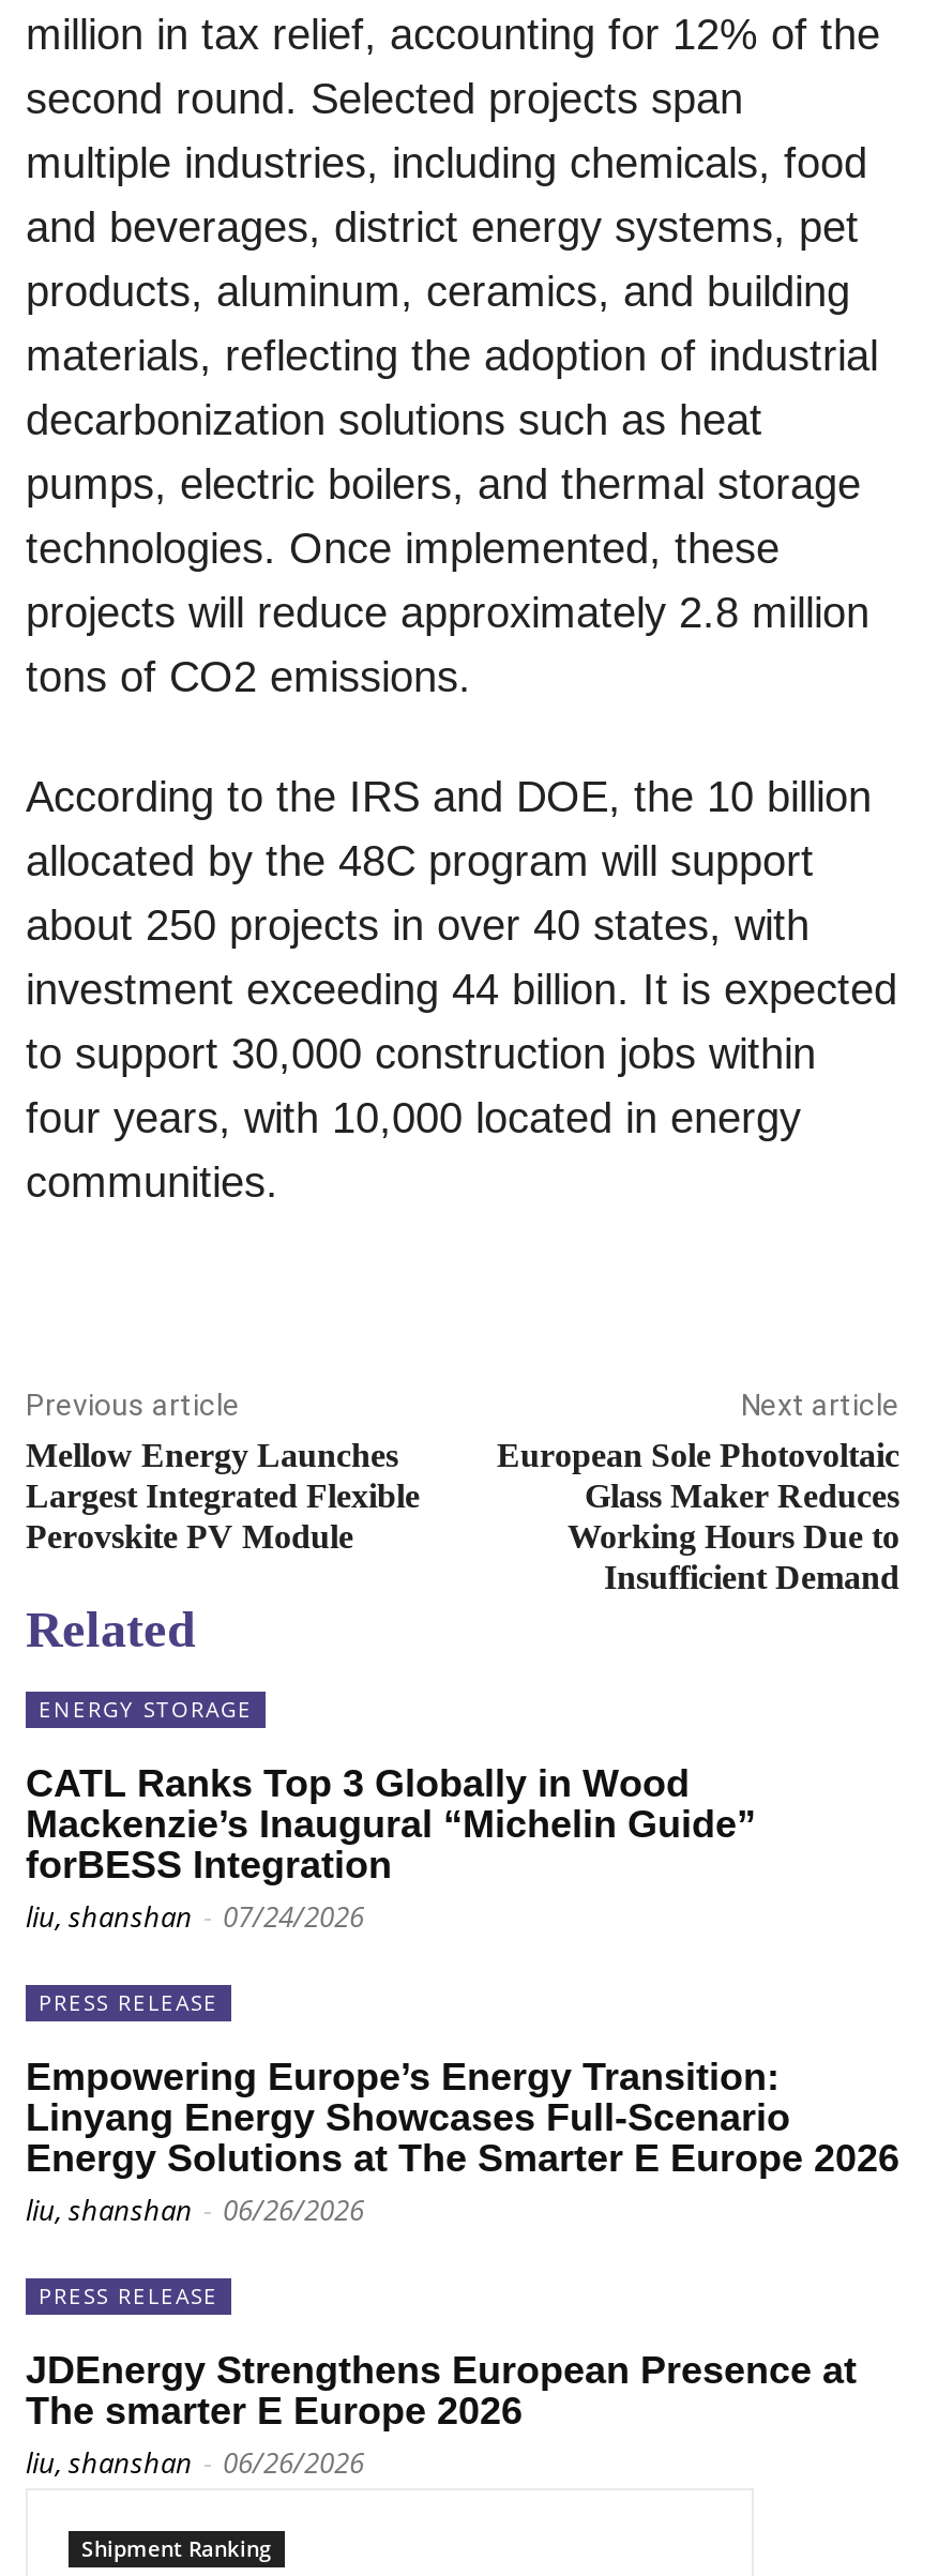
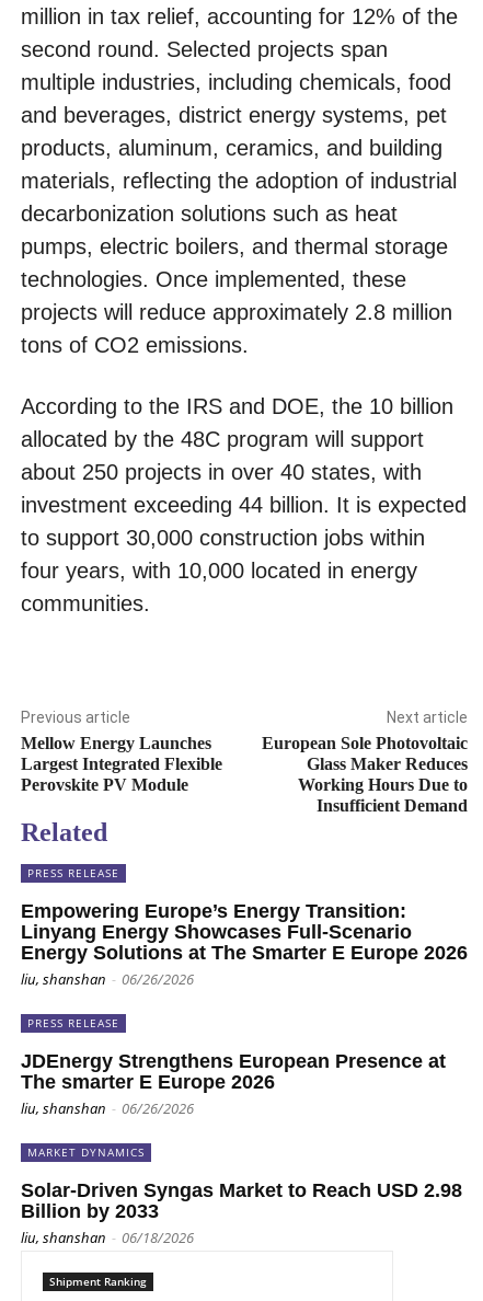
[26,1692,756,1934] ENERGY STORAGE | CATL Ranks Top 3 Globally in Wood | Mackenzie’s Inaugural “Michelin Guide” | forBESS Integration | liu, shanshan - 07/24/2026 -> none
moved [26,1986,899,2480] -> [21,866,468,1119]: PRESS RELEASE | Empowering Europe’s Energy Transition: | Linyang Energy Showcases Full-Scenario | ... | The smarter E Europe 2026 | liu, shanshan - 06/26/2026
none -> [21,1145,462,1248] MARKET DYNAMICS | Solar-Driven Syngas Market to Reach USD 2.98 | Billion by 2033 | liu, shanshan - 06/18/2026

